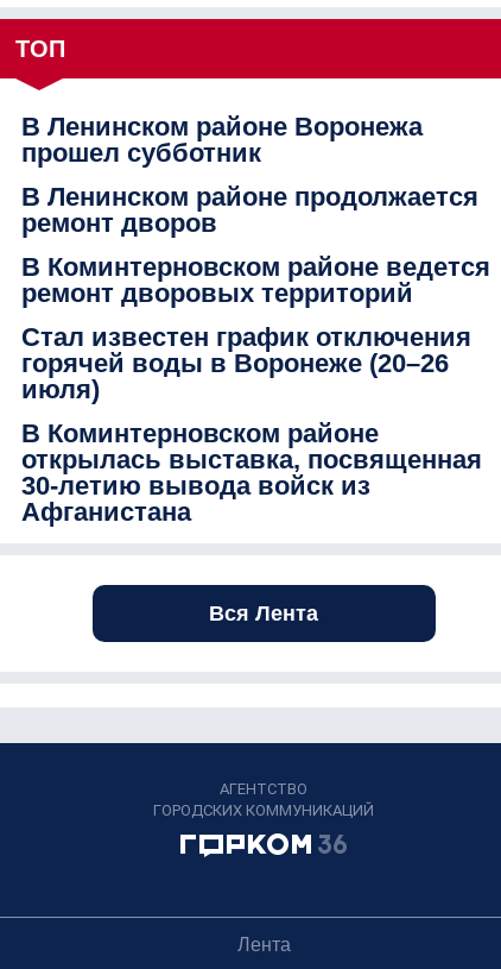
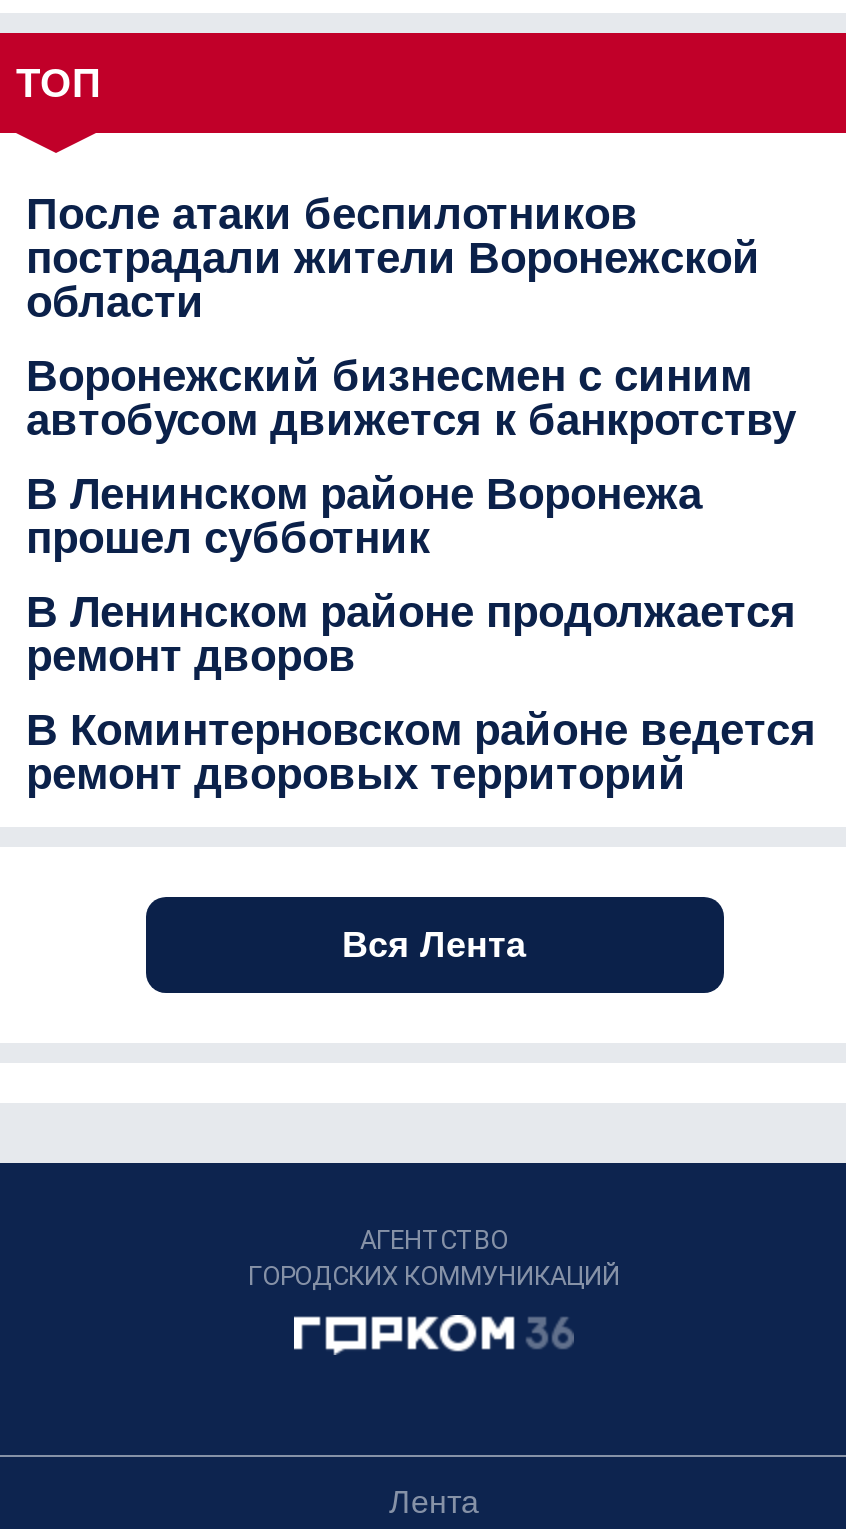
none -> [26,189,796,445] После атаки беспилотников | пострадали жители Воронежской | области | Воронежский бизнесмен с синим | автобусом движется к банкротству
moved [21,112,490,308] -> [26,469,816,799]: В Ленинском районе Воронежа | прошел субботник | В Ленинском районе продолжается | ремонт дворов | В Коминтерновском районе ведется | ремонт дворовых территорий
[21,322,482,527] Стал известен график отключения | горячей воды в Воронеже (20–26 | июля) | В Коминтерновском районе | открылась выставка, посвященная | 30-летию вывода войск из | Афганистана -> none

